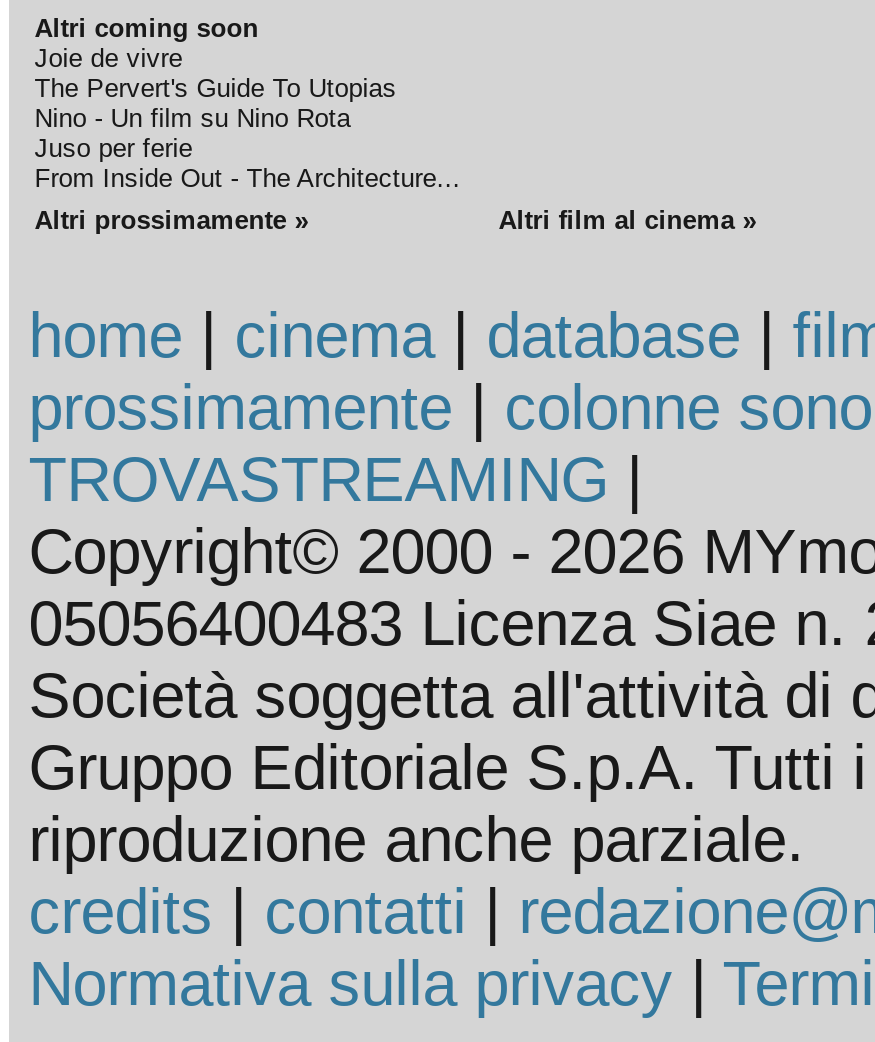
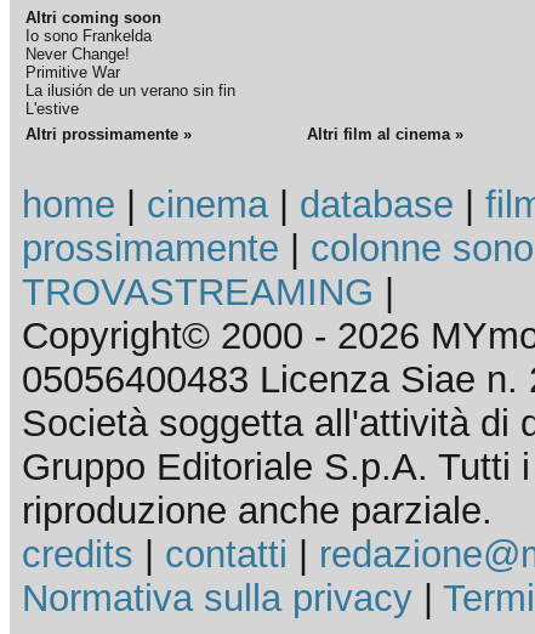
[34,43,460,193] Joie de vivre | The Pervert's Guide To Utopias | Nino - Un film su Nino Rota | Juso per ferie | From Inside Out - The Architecture... -> [25,27,235,118] Io sono Frankelda | Never Change! | Primitive War | La ilusión de un verano sin fin | L'estive

